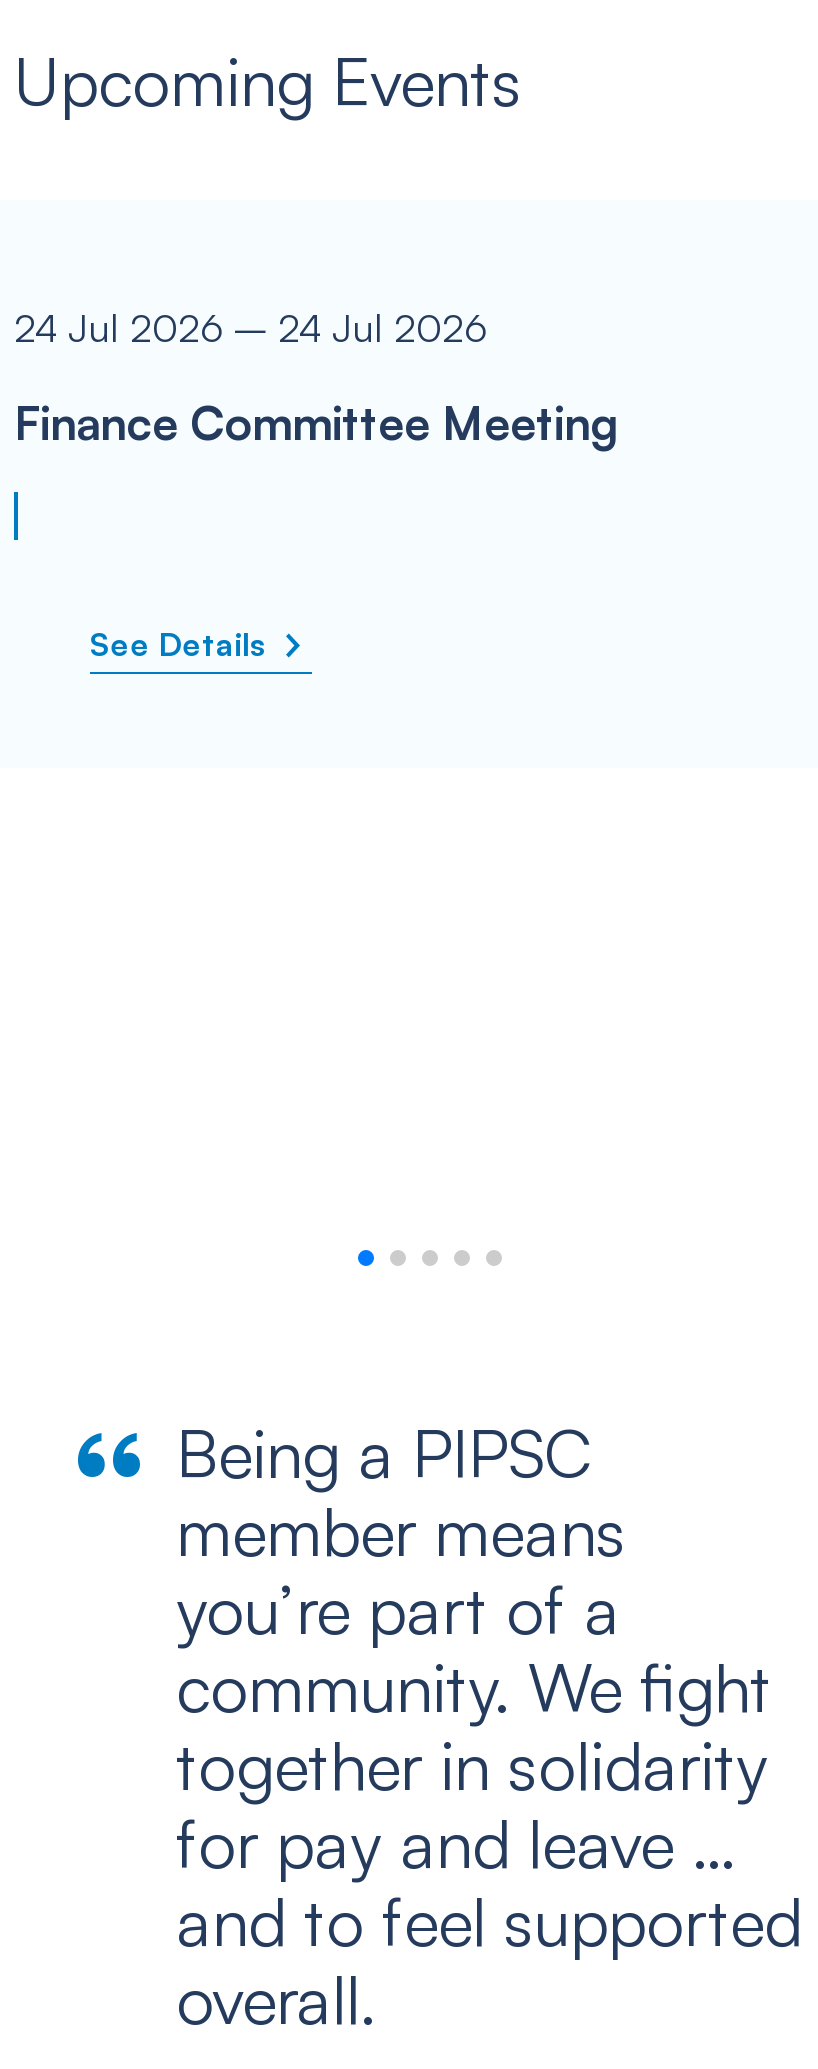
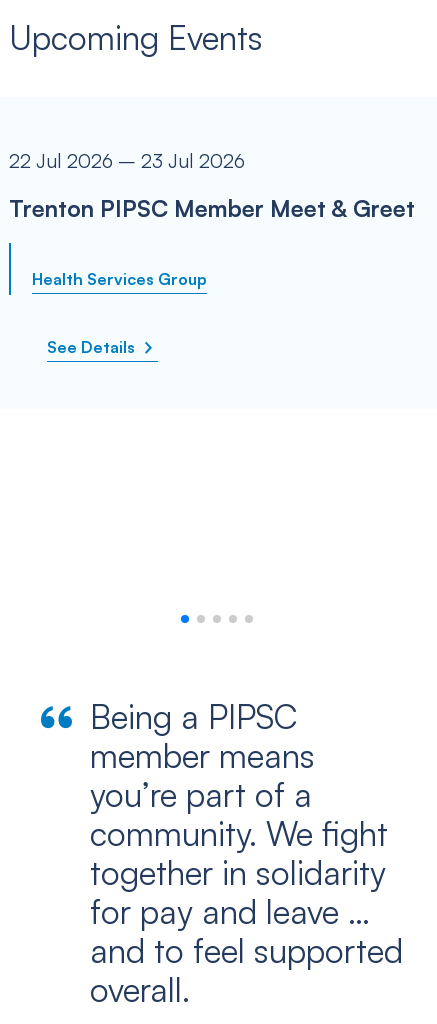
[14,304,618,452] 24 Jul 2026 – 24 Jul 2026 | Finance Committee Meeting -> [9,149,415,289] 22 Jul 2026 – 23 Jul 2026 | Trenton PIPSC Member Meet & Greet | Health Services Group
moved [90,624,274,664] -> [47,337,139,357]: See Details

